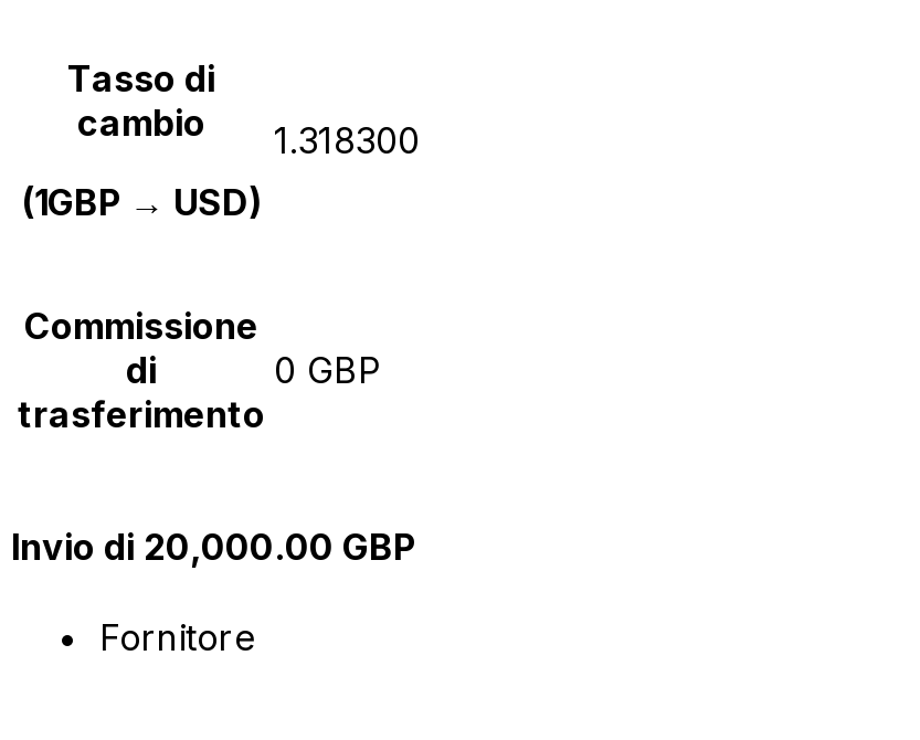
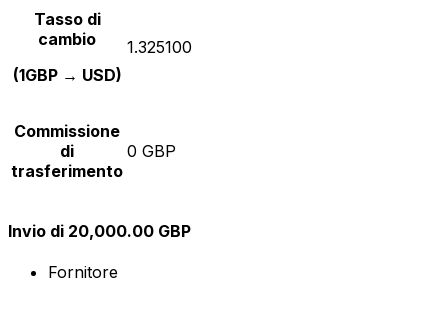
[77,100,420,161] cambio 1.318300 -> [38,29,192,57] cambio 1.325100

